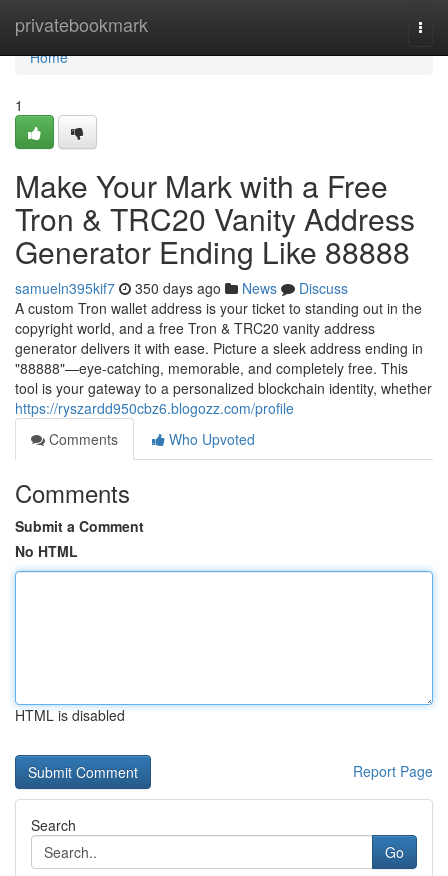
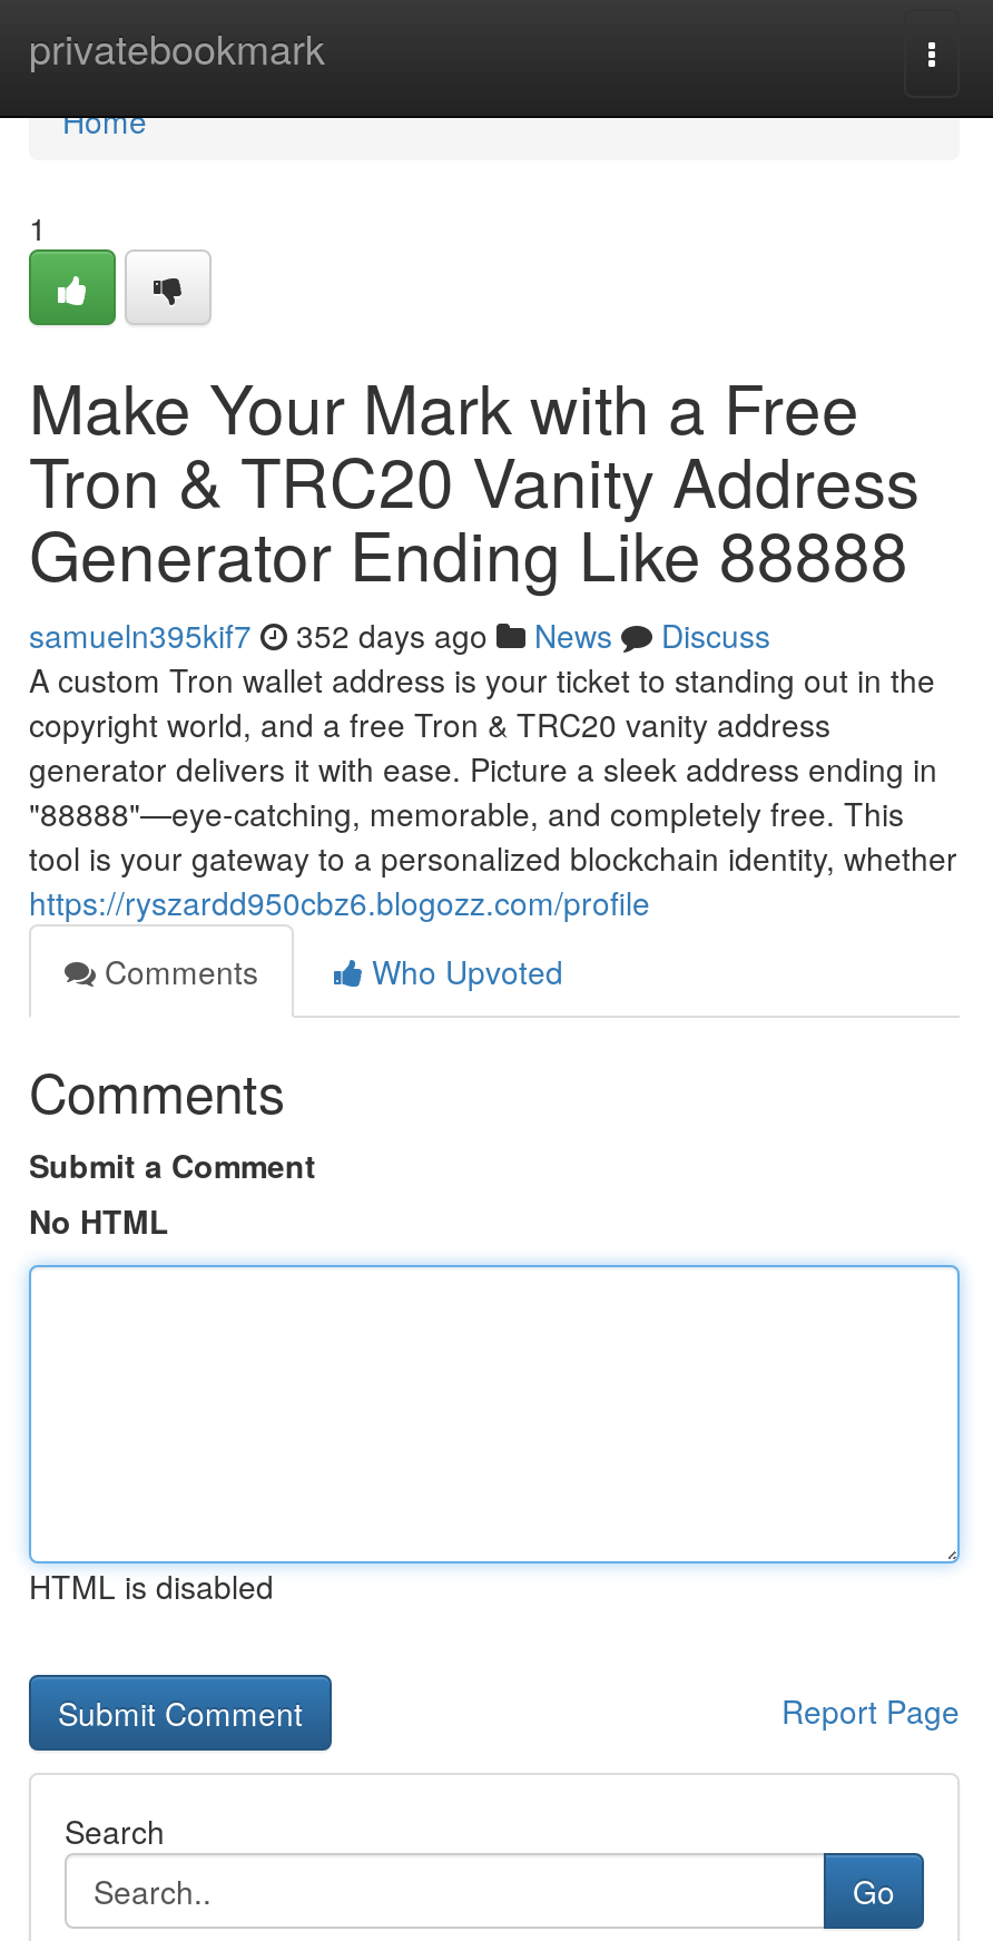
[15,278,348,298] samueln395kif7 350 days ago News Discuss -> [29,612,770,657] samueln395kif7 352 days ago News Discuss

